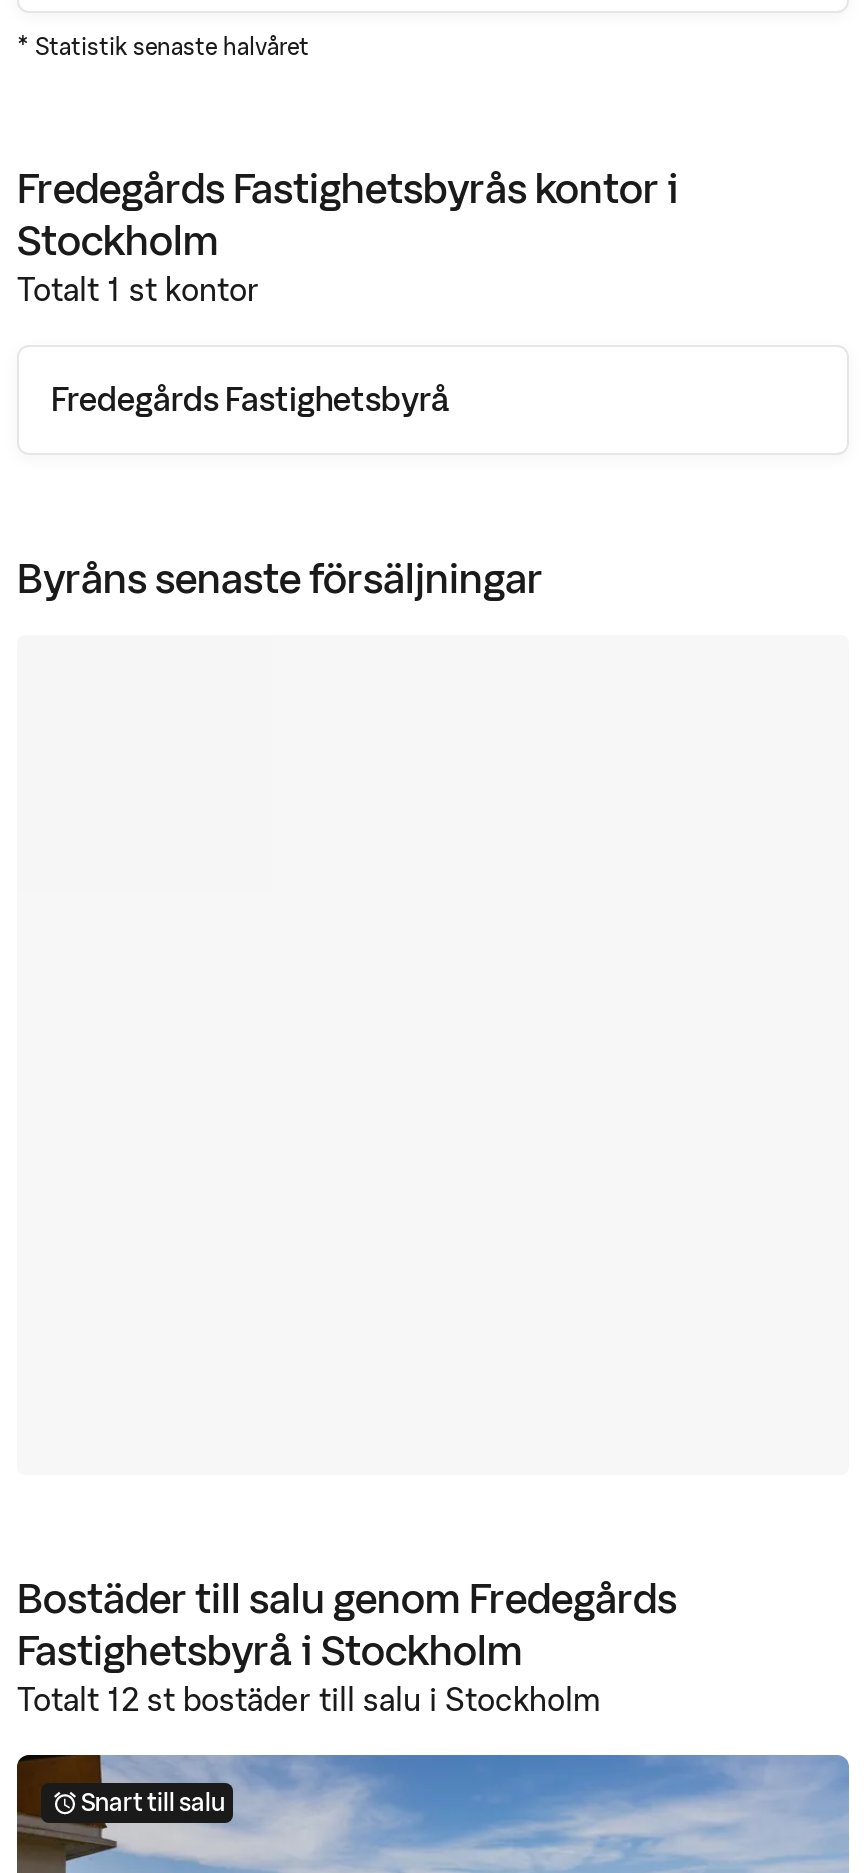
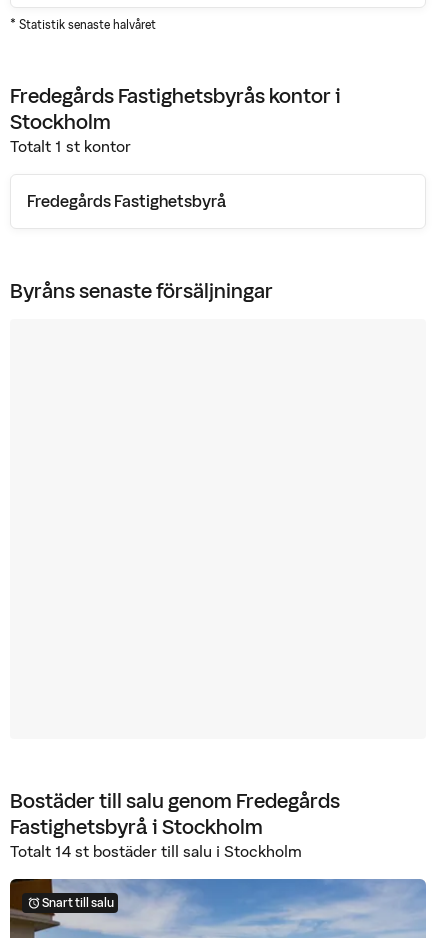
[17,1679,601,1719] Totalt 12 st bostäder till salu i Stockholm -> [10,841,302,861] Totalt 14 st bostäder till salu i Stockholm

